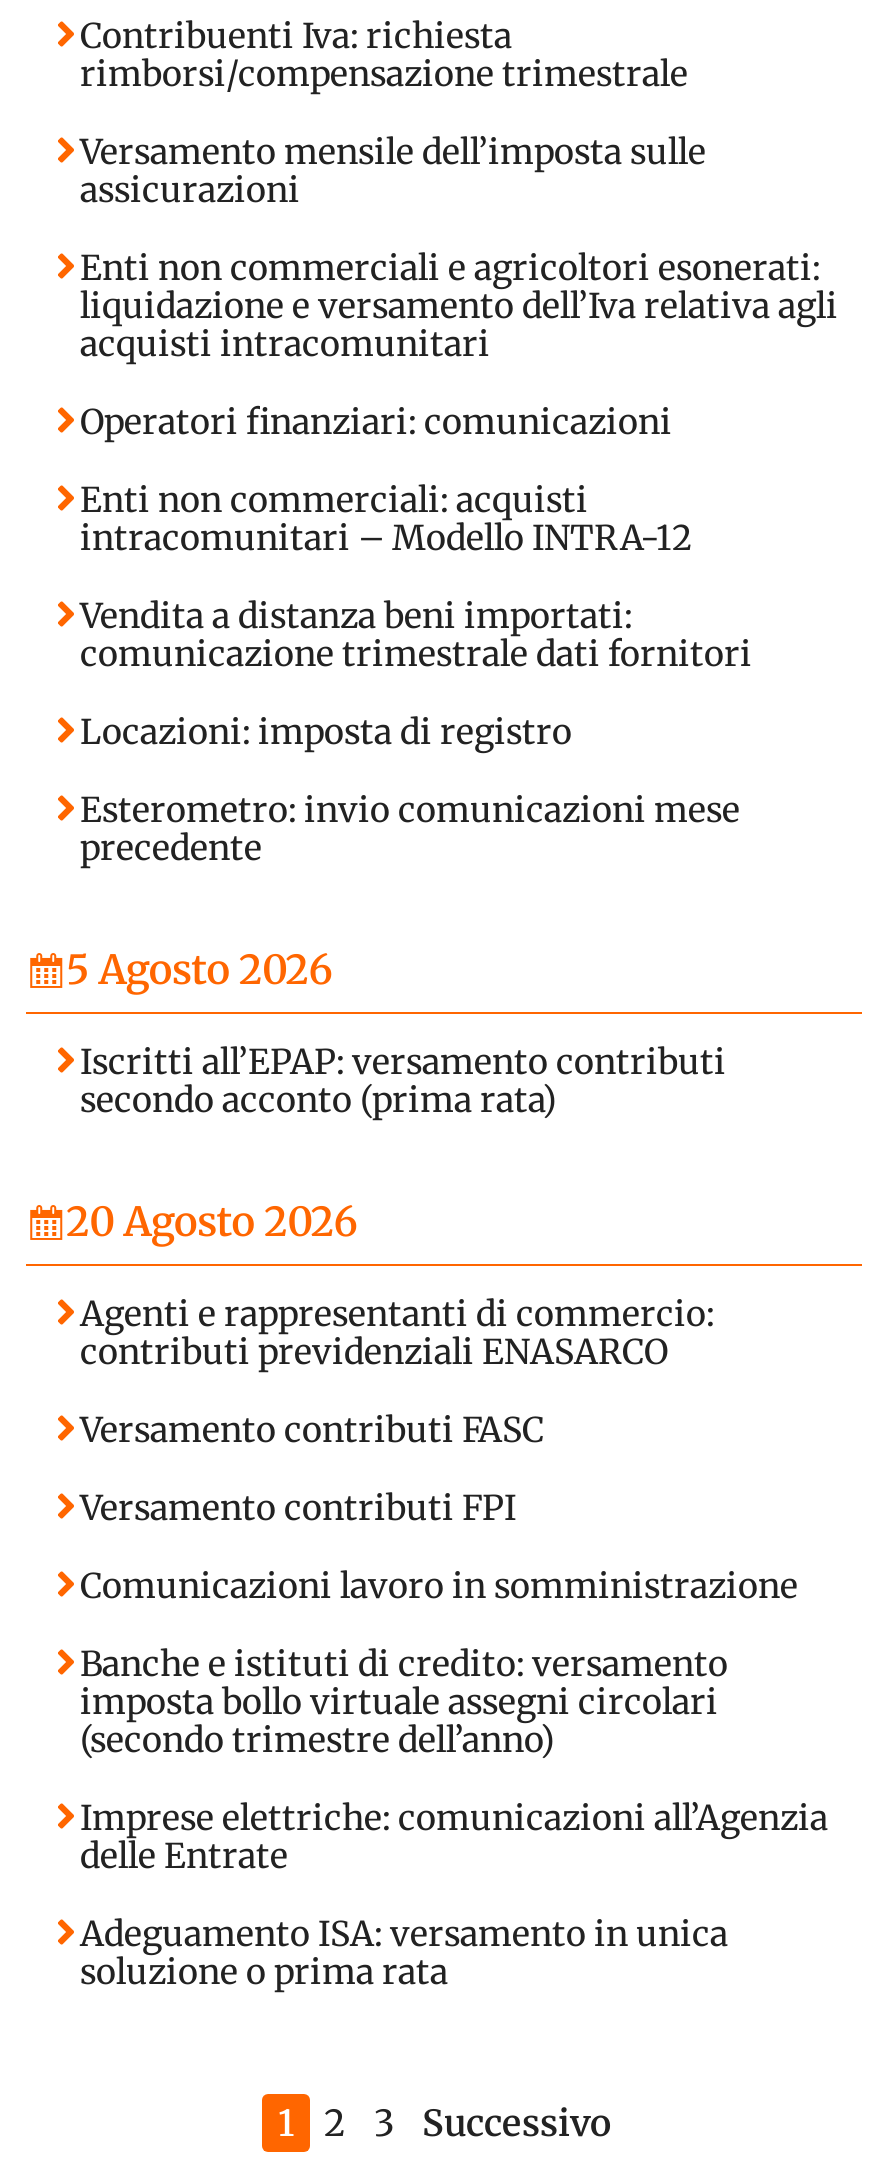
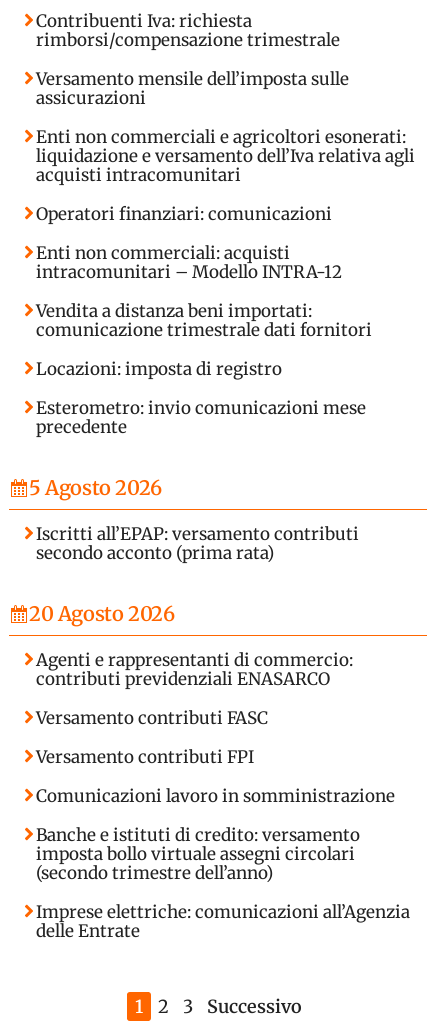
[80,1912,728,1994] Adeguamento ISA: versamento in unica | soluzione o prima rata -> none

